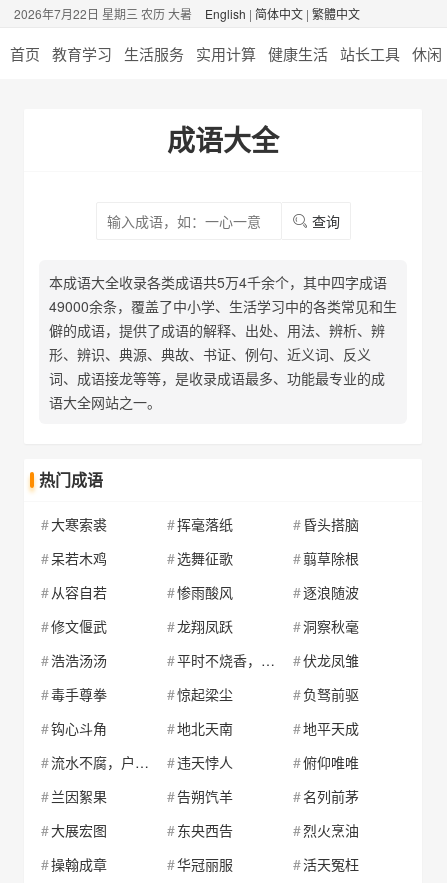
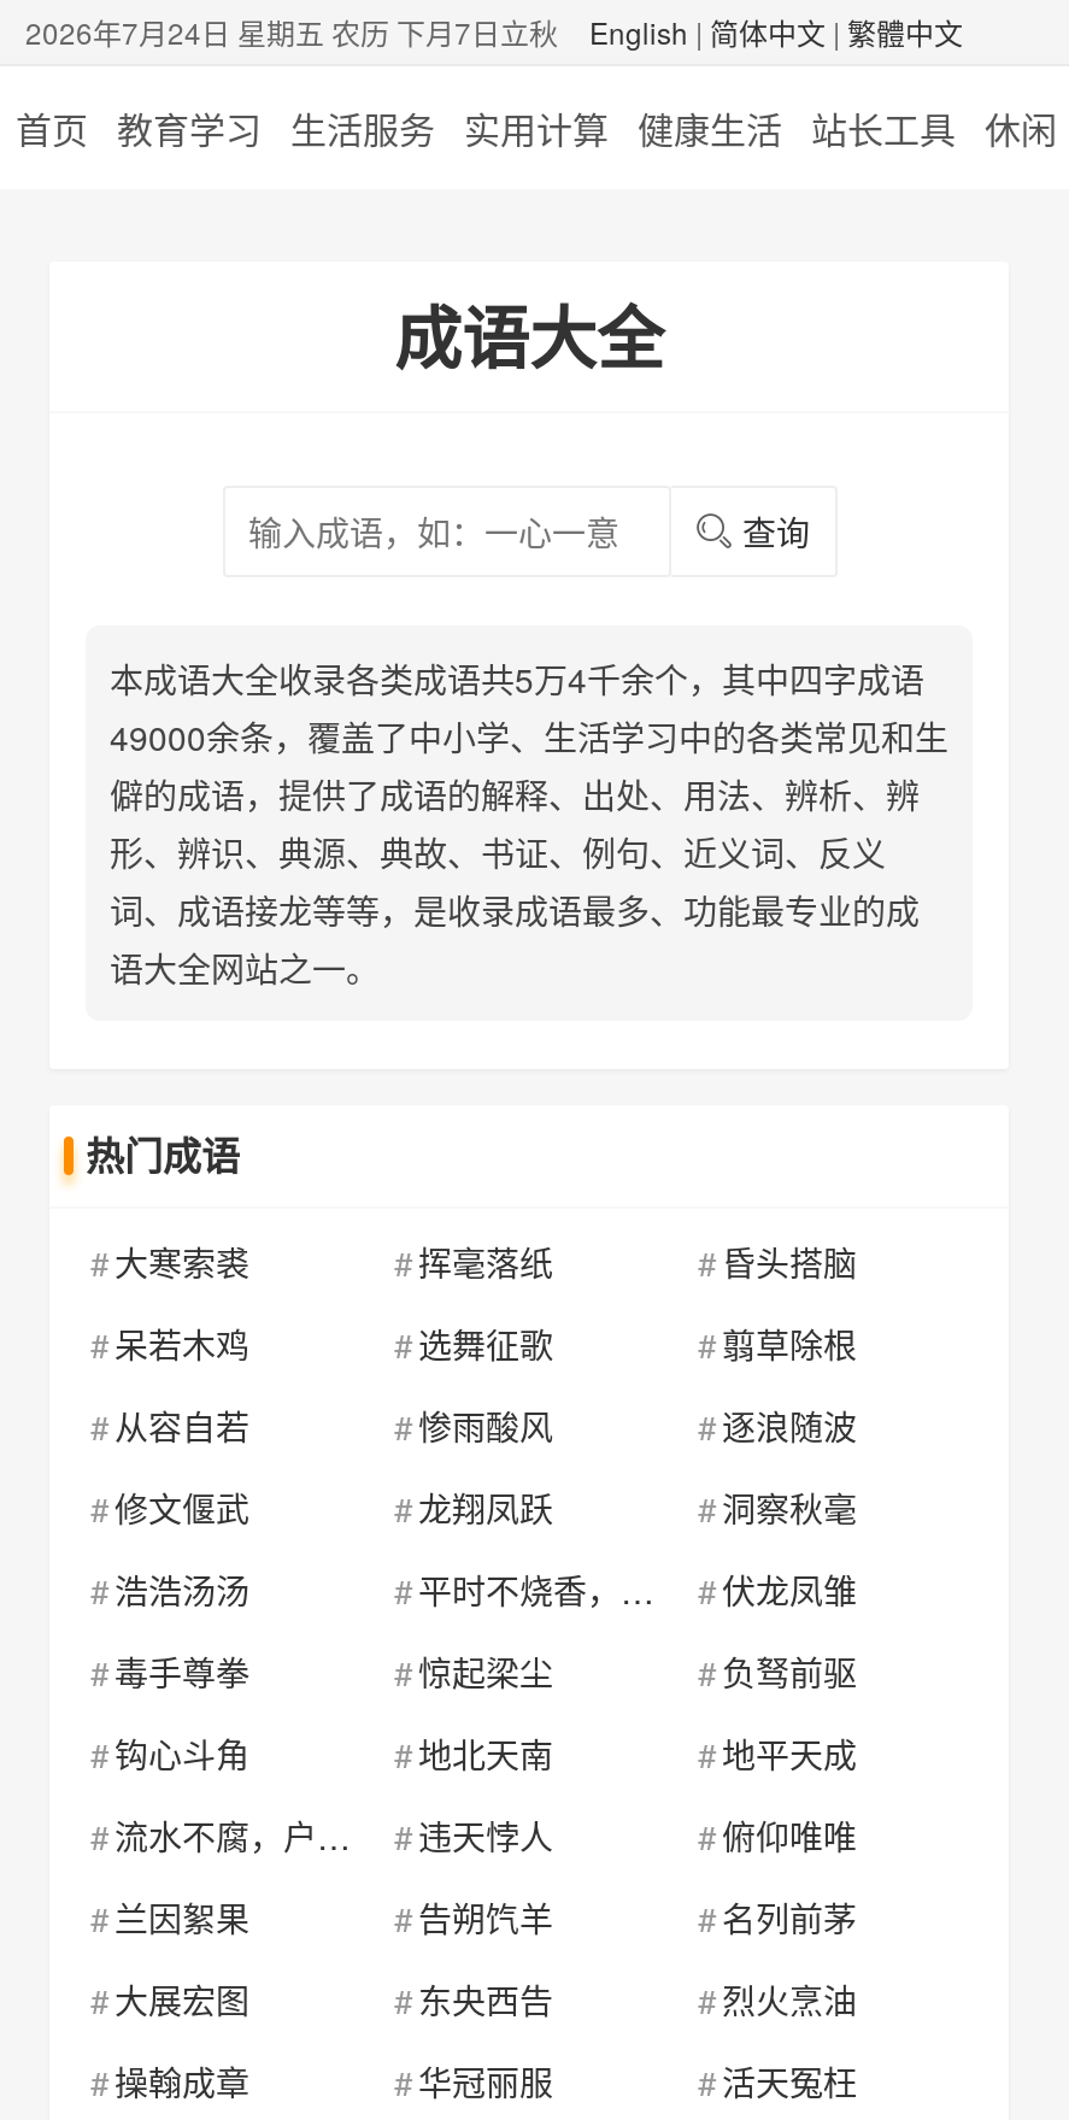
[14,5,192,22] 2026年7月22日 星期三 农历 大暑 -> [25,11,558,52] 2026年7月24日 星期五 农历 下月7日立秋

